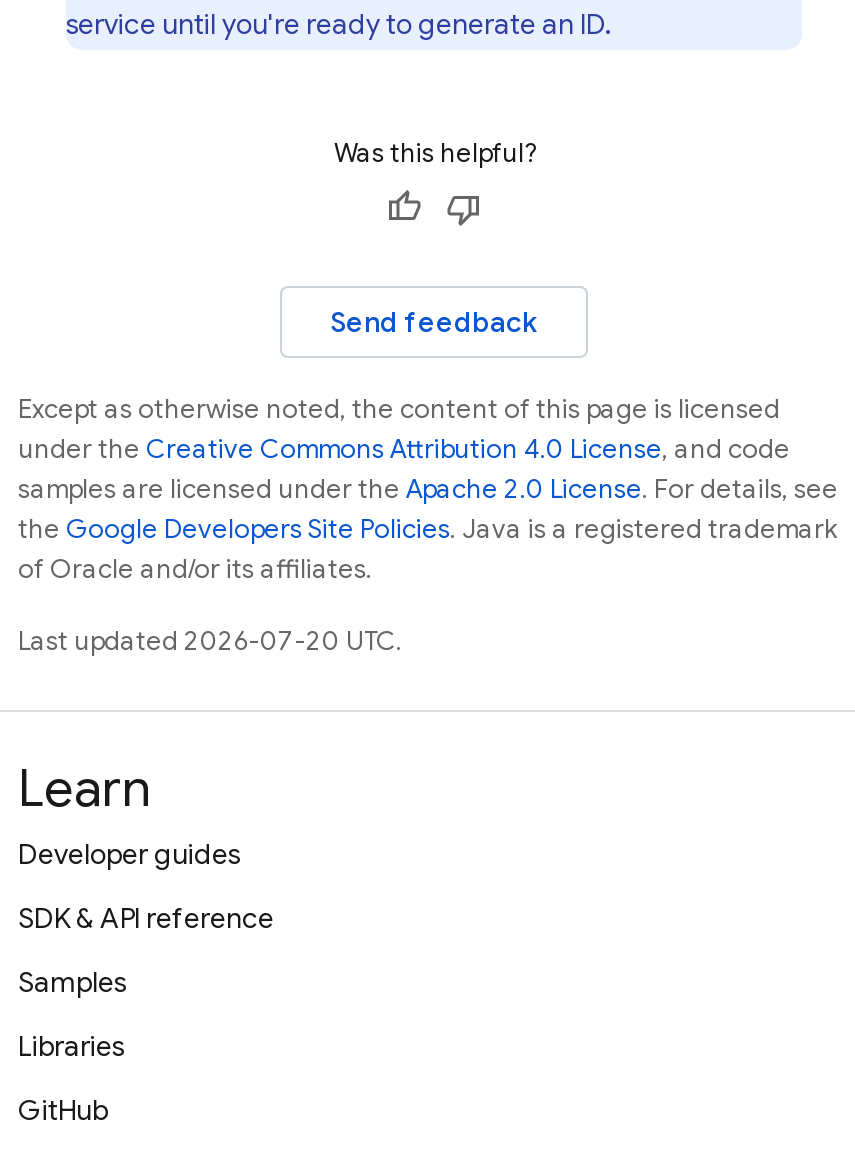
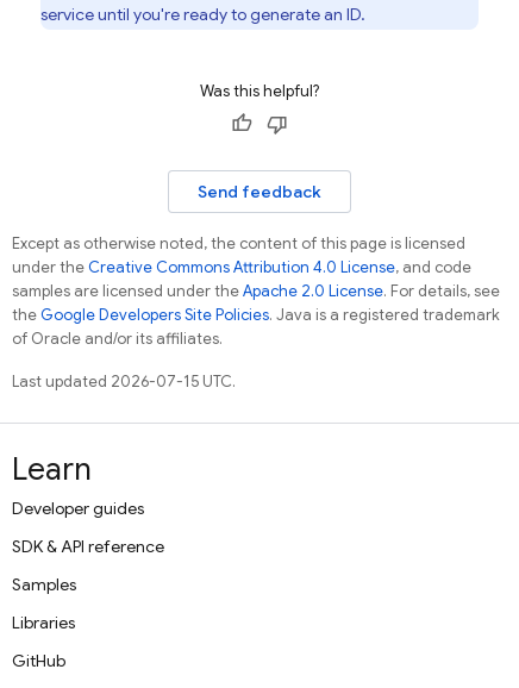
[18,624,402,658] Last updated 2026-07-20 UTC. -> [12,371,236,392] Last updated 2026-07-15 UTC.

